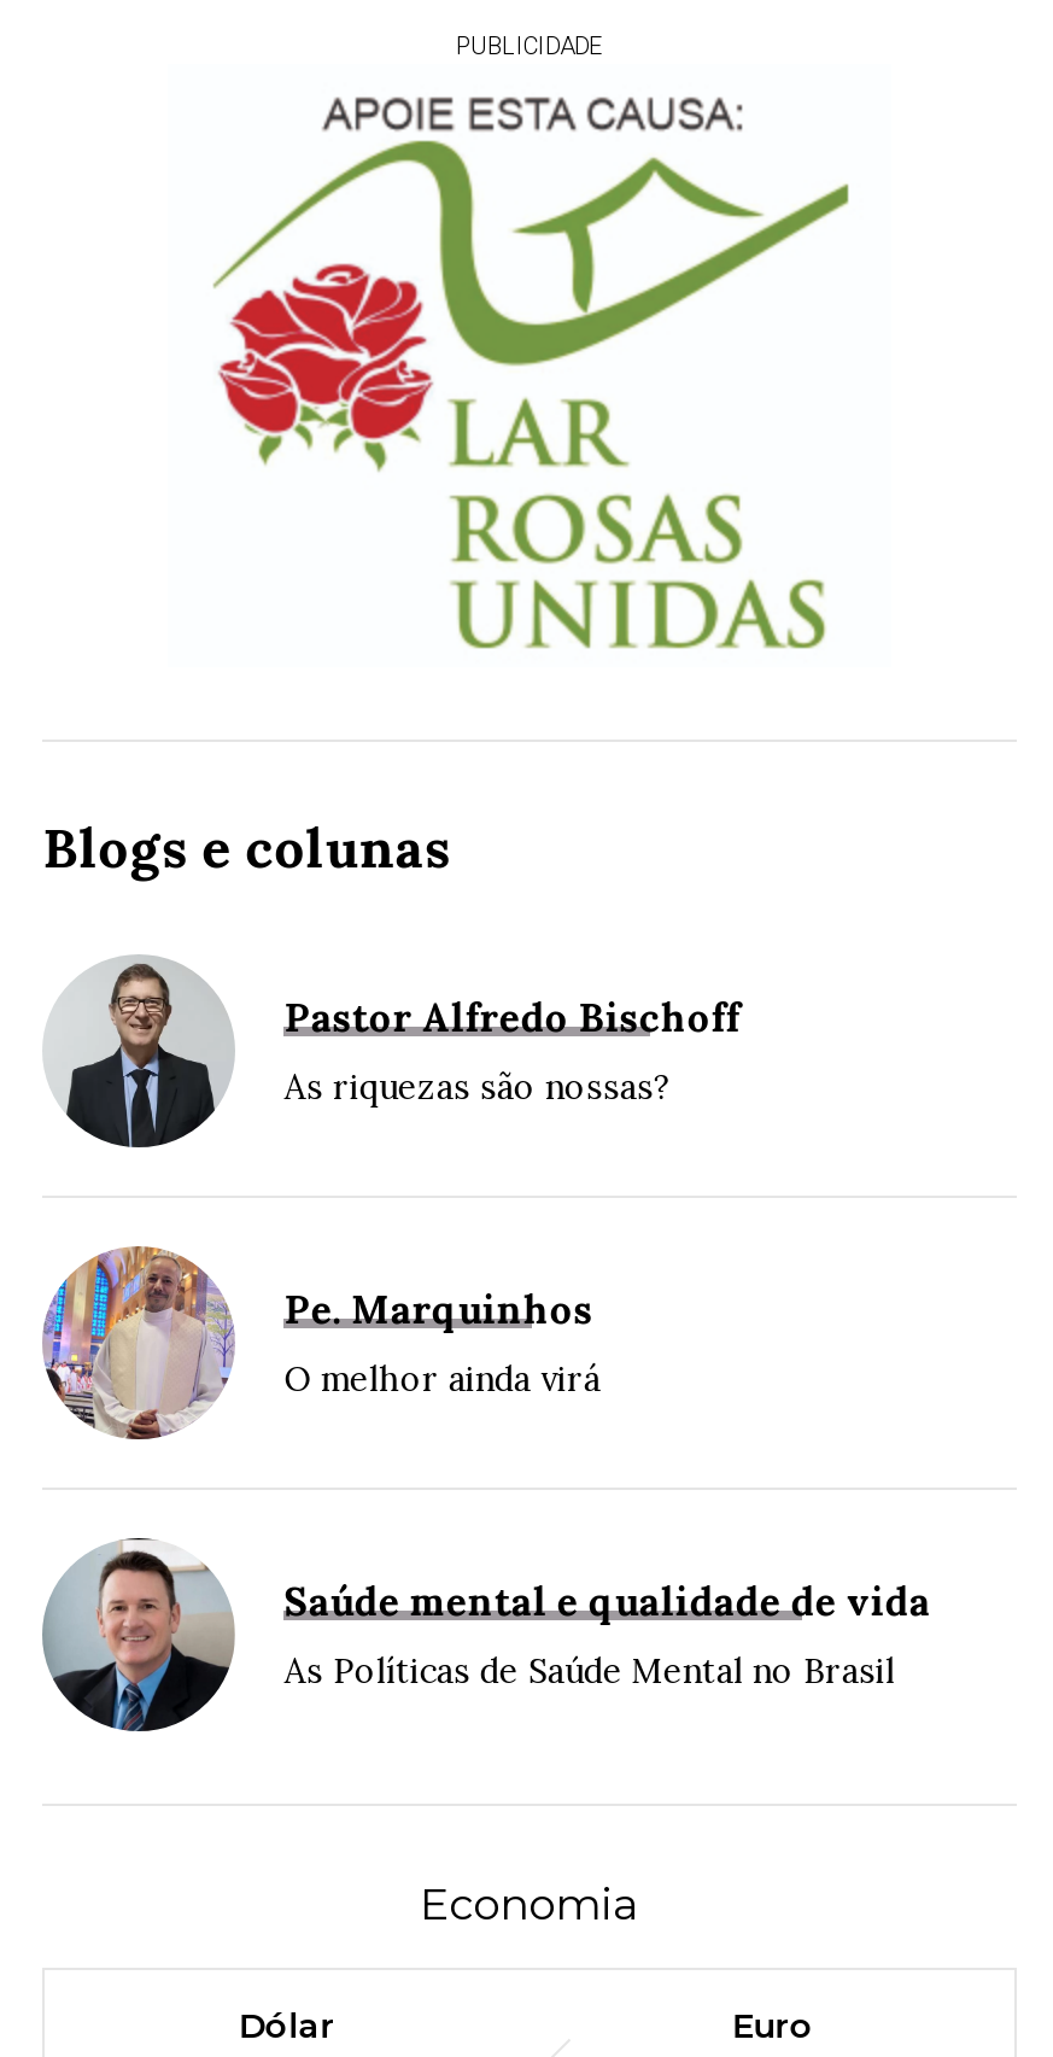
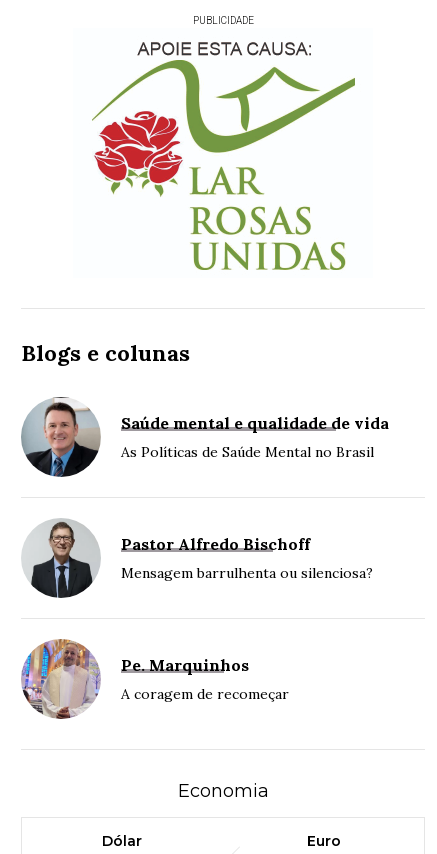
moved [45,959,740,1147] -> [22,519,310,598]: [image] | Pastor Alfredo Bischoff
[284,1066,670,1110] As riquezas são nossas? -> none
moved [42,1246,593,1439] -> [21,639,249,719]: [image] | Pe. Marquinhos
[284,1358,600,1402] O melhor ainda virá -> none
moved [40,1536,931,1736] -> [20,396,389,479]: [image] | Saúde mental e qualidade de vida | As Políticas de Saúde Mental no Brasil
none -> [121,564,373,582] Mensagem barrulhenta ou silenciosa?
none -> [121,685,289,703] A coragem de recomeçar

